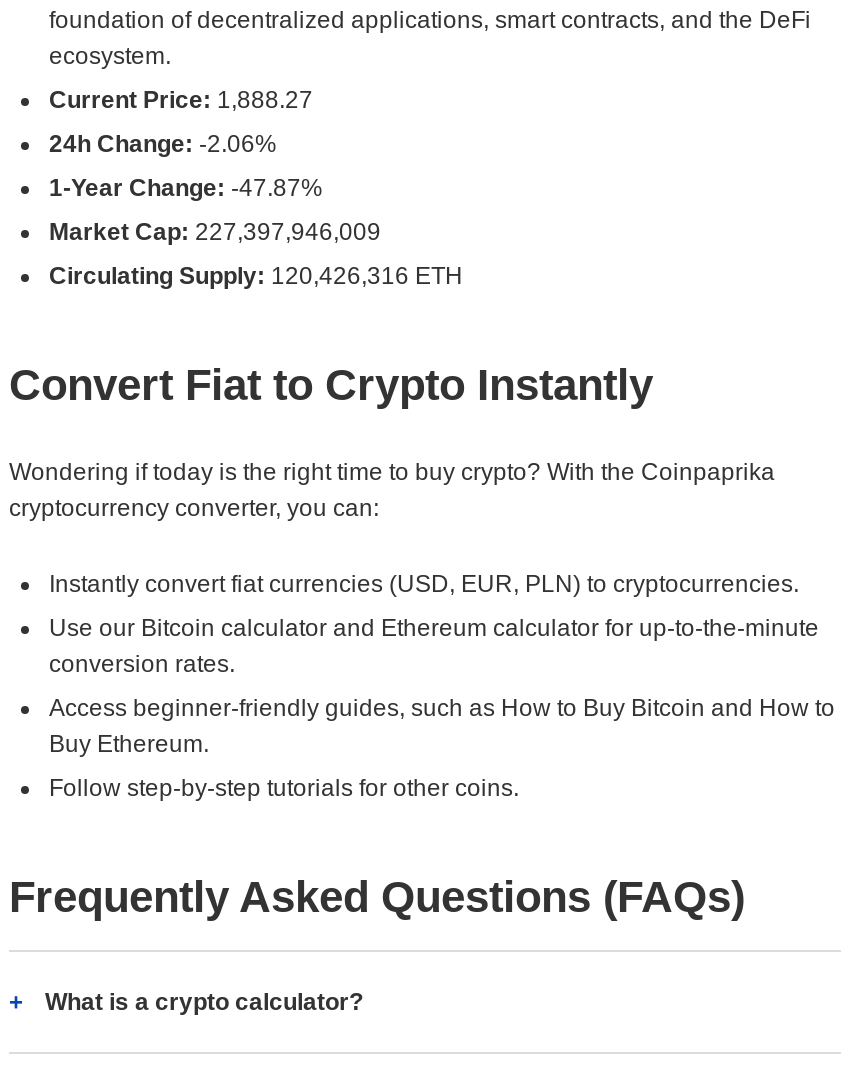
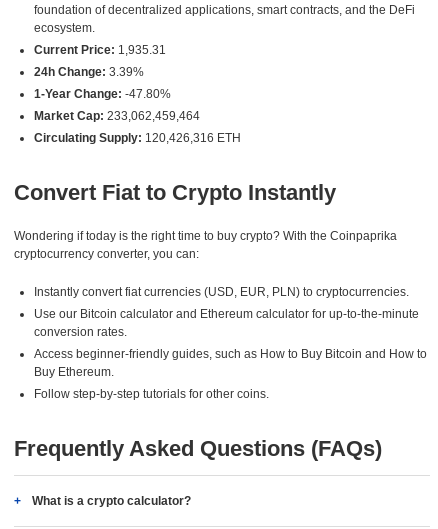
[49,86,313,114] Current Price: 1,888.27 -> [34,43,166,57] Current Price: 1,935.31
[49,130,277,158] 24h Change: -2.06% -> [34,65,144,79] 24h Change: 3.39%
[49,174,323,202] 1-Year Change: -47.87% -> [34,87,171,101] 1-Year Change: -47.80%
[49,218,381,246] Market Cap: 227,397,946,009 -> [34,109,200,123] Market Cap: 233,062,459,464

